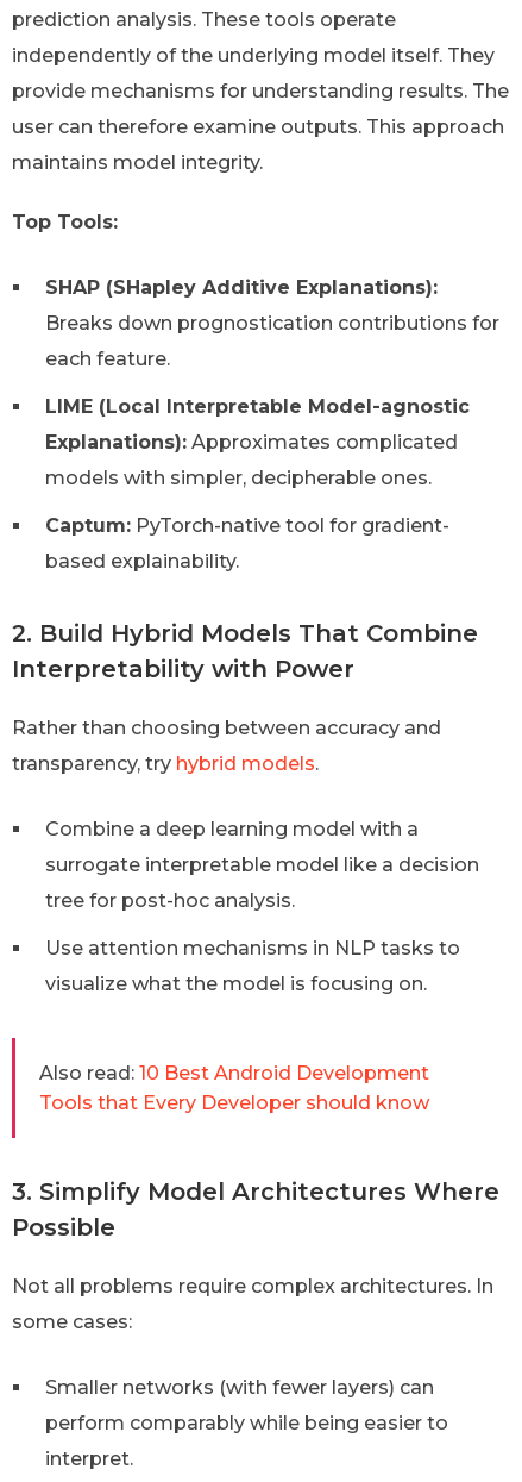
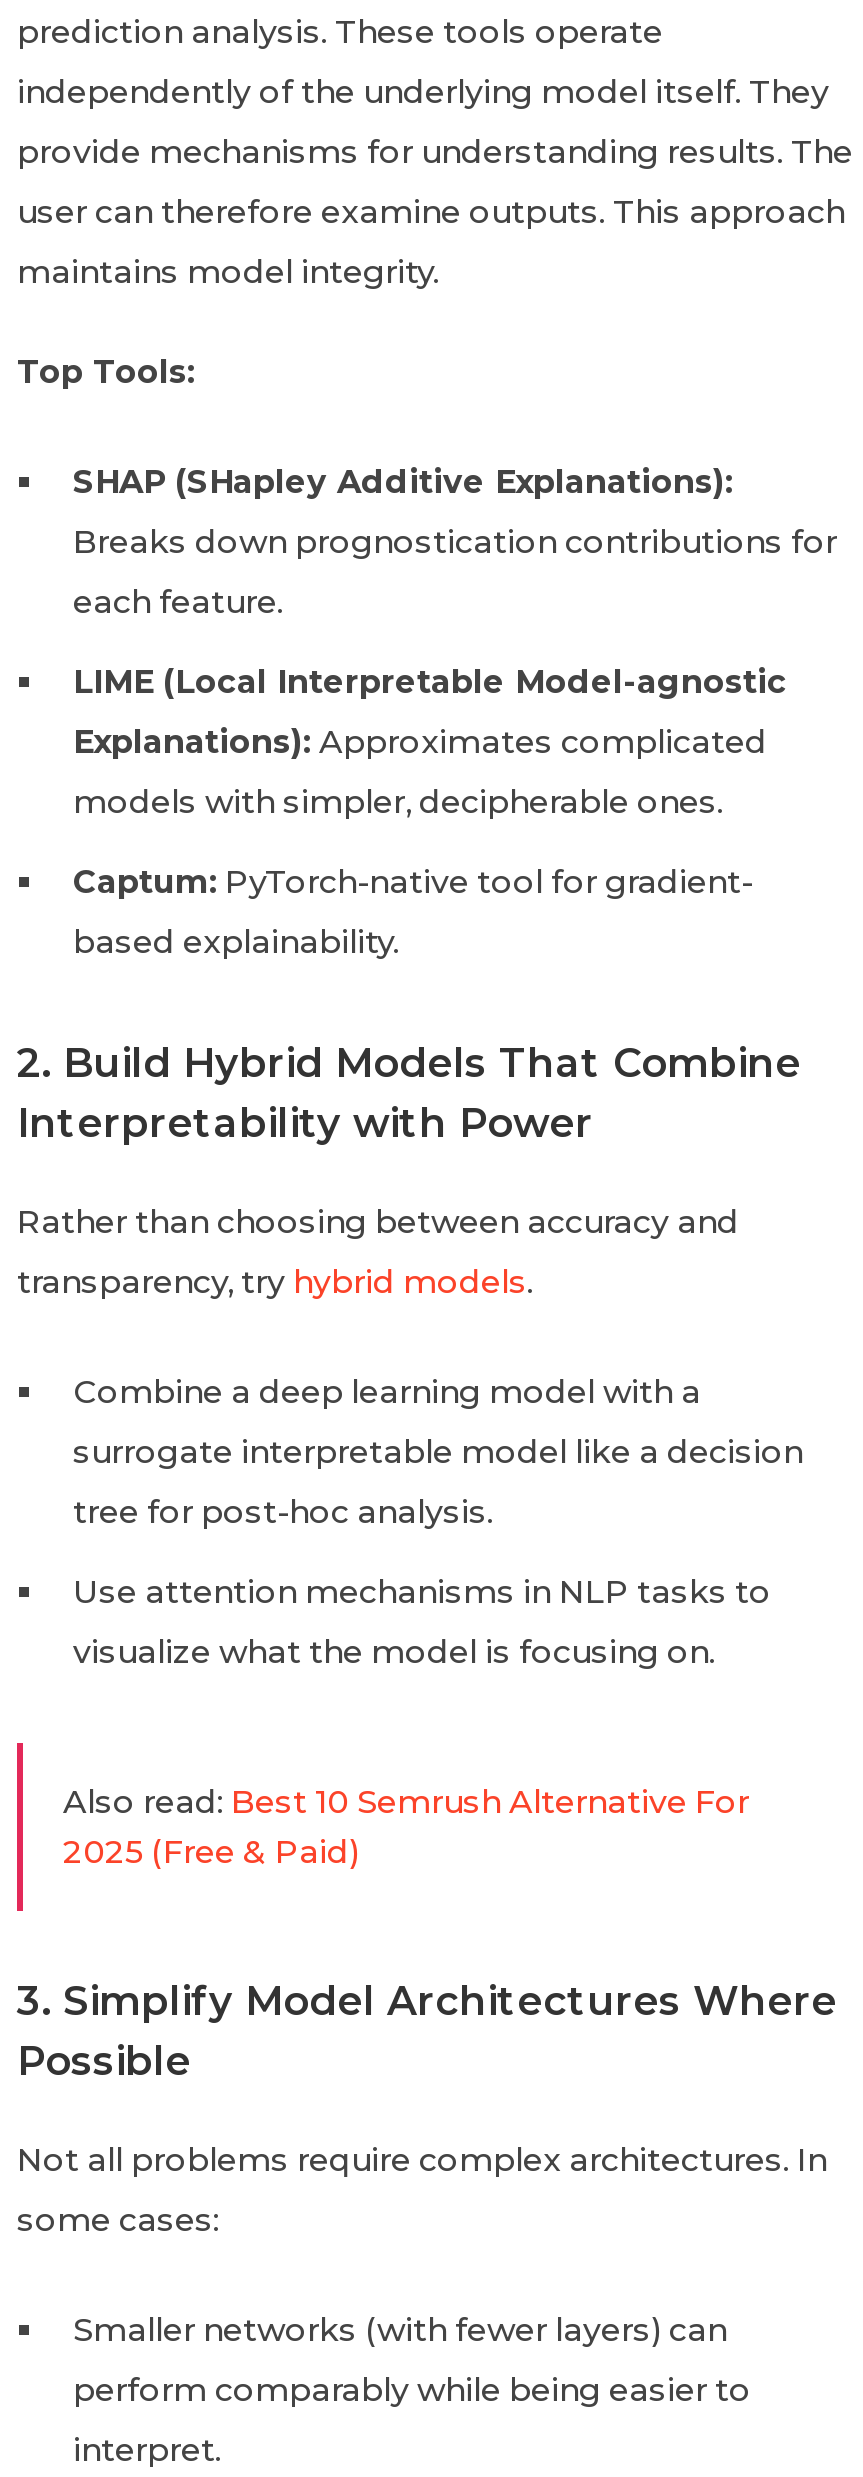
[39,1062,429,1114] Also read: 10 Best Android Development | Tools that Every Developer should know -> [63,1783,749,1871] Also read: Best 10 Semrush Alternative For | 2025 (Free & Paid)

